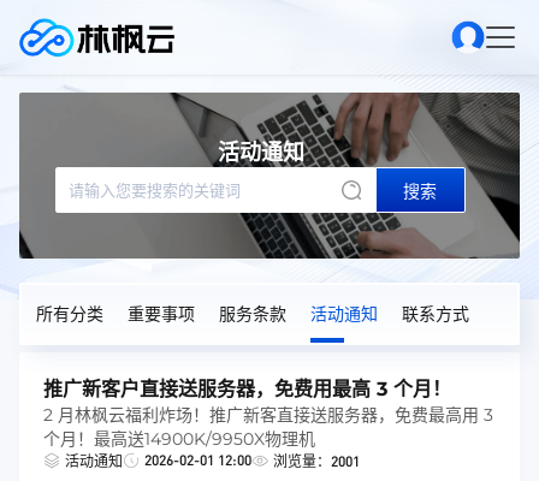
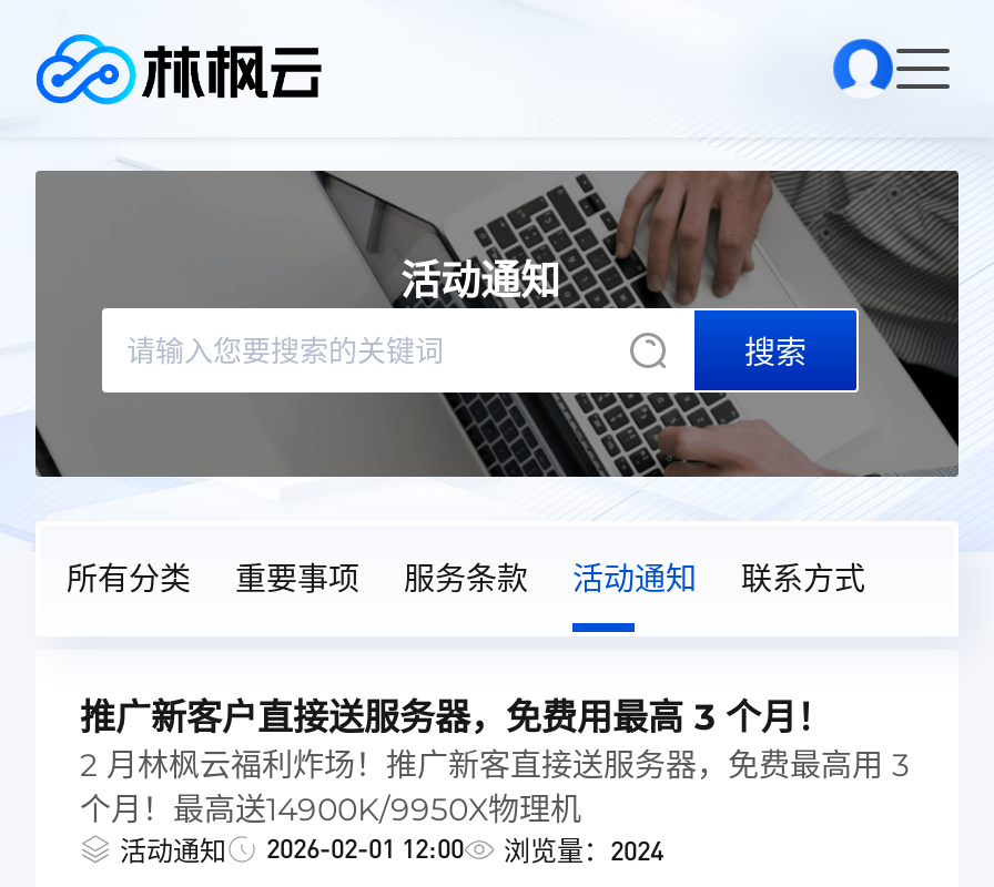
[65,451,360,470] 活动通知 2026-02-01 12:00 浏览量：2001 -> [120,832,663,867] 活动通知 2026-02-01 12:00 浏览量：2024

